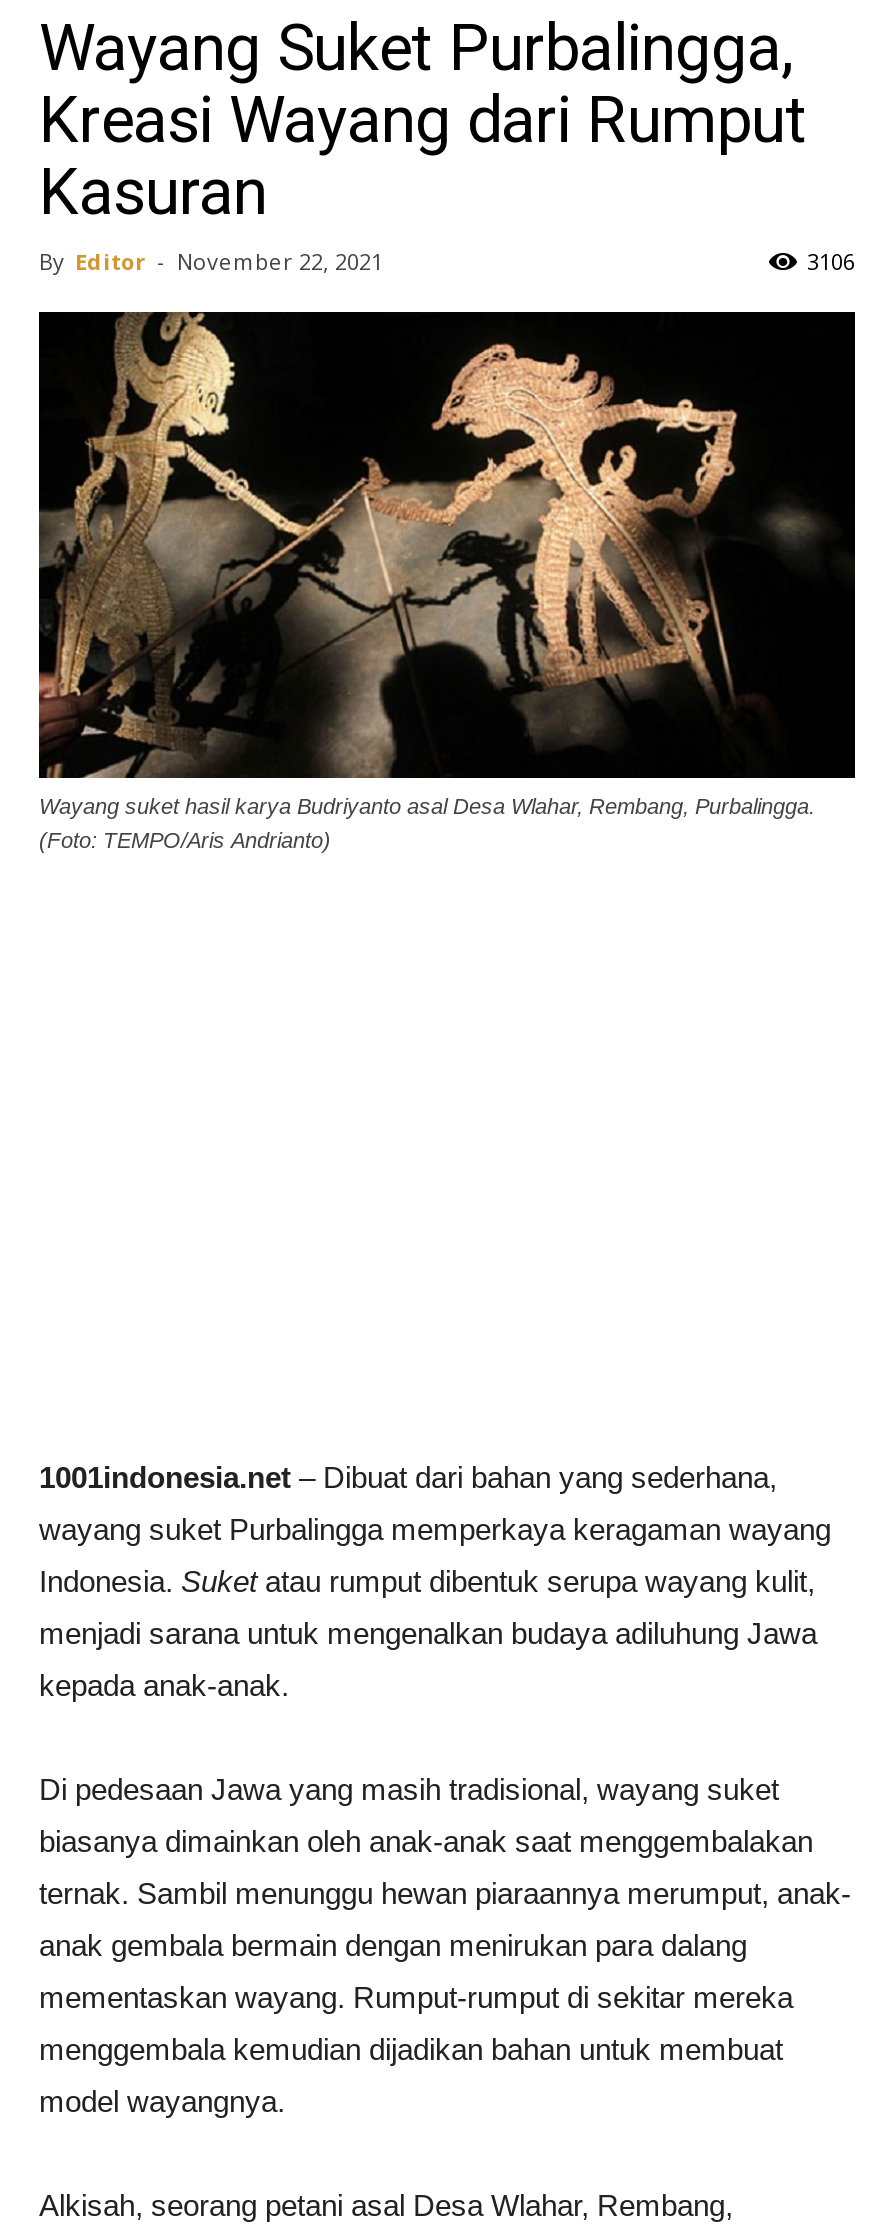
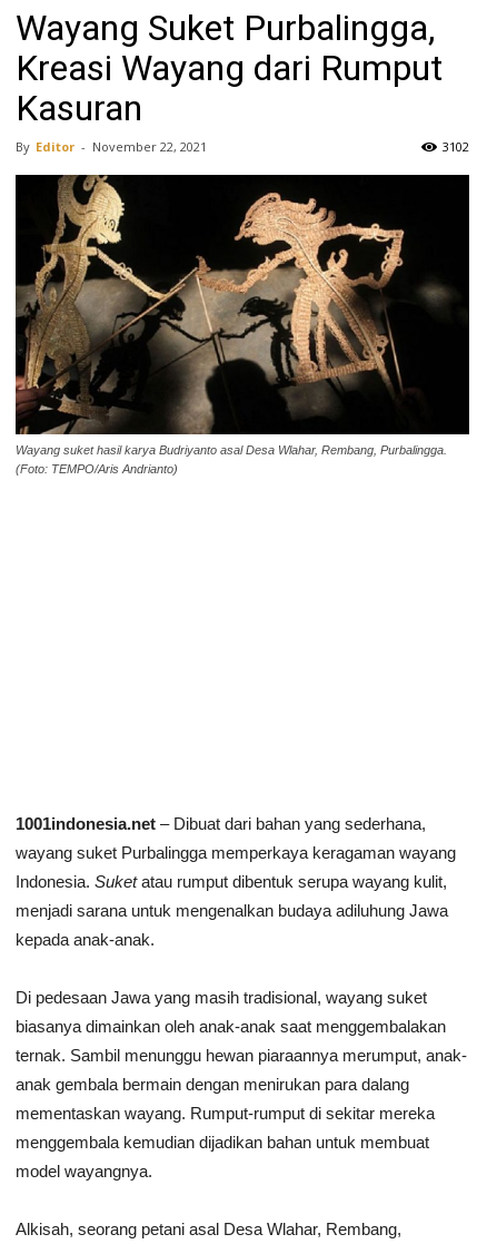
[807,246,855,276] 3106 -> [443,138,469,155] 3102

